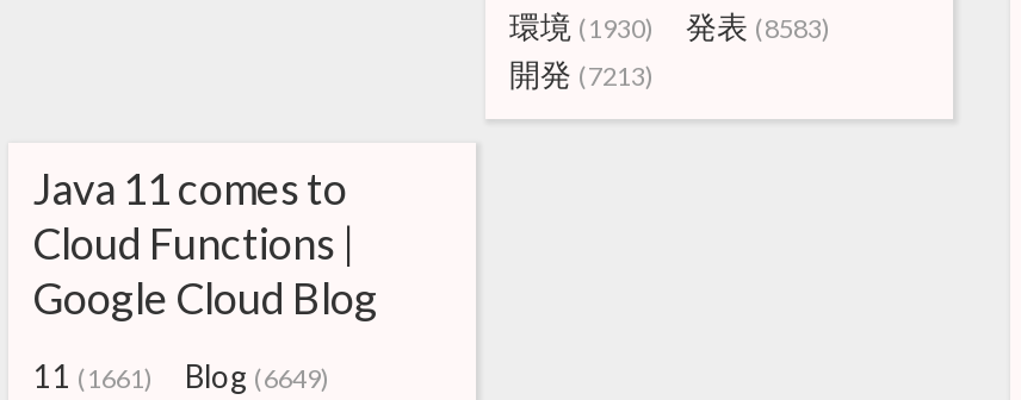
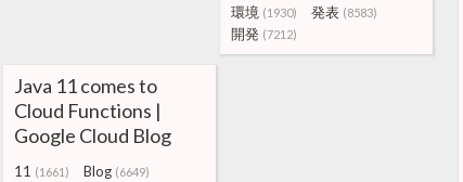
[509,55,655,93] 開発 (7213) -> [231,25,297,42] 開発 (7212)

